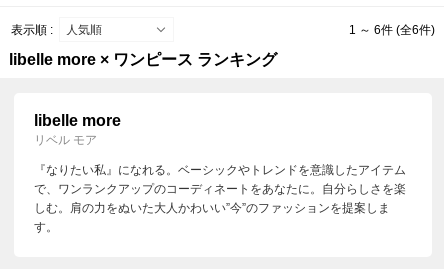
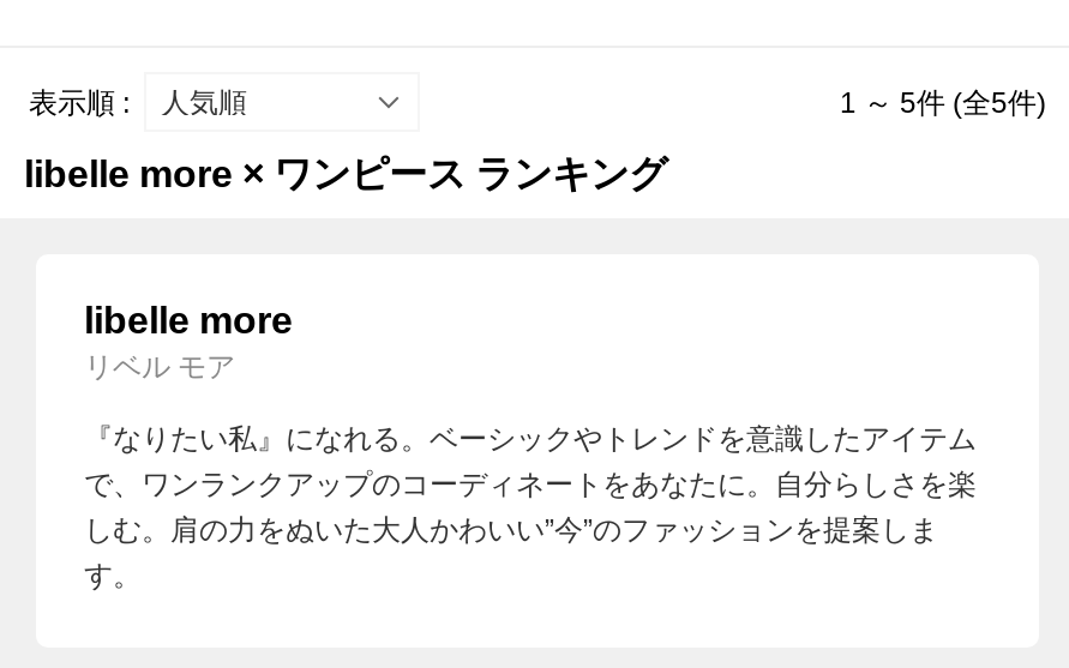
[349,23,435,37] 1 ～ 6件 (全6件) -> [840,86,1046,120] 1 ～ 5件 (全5件)

